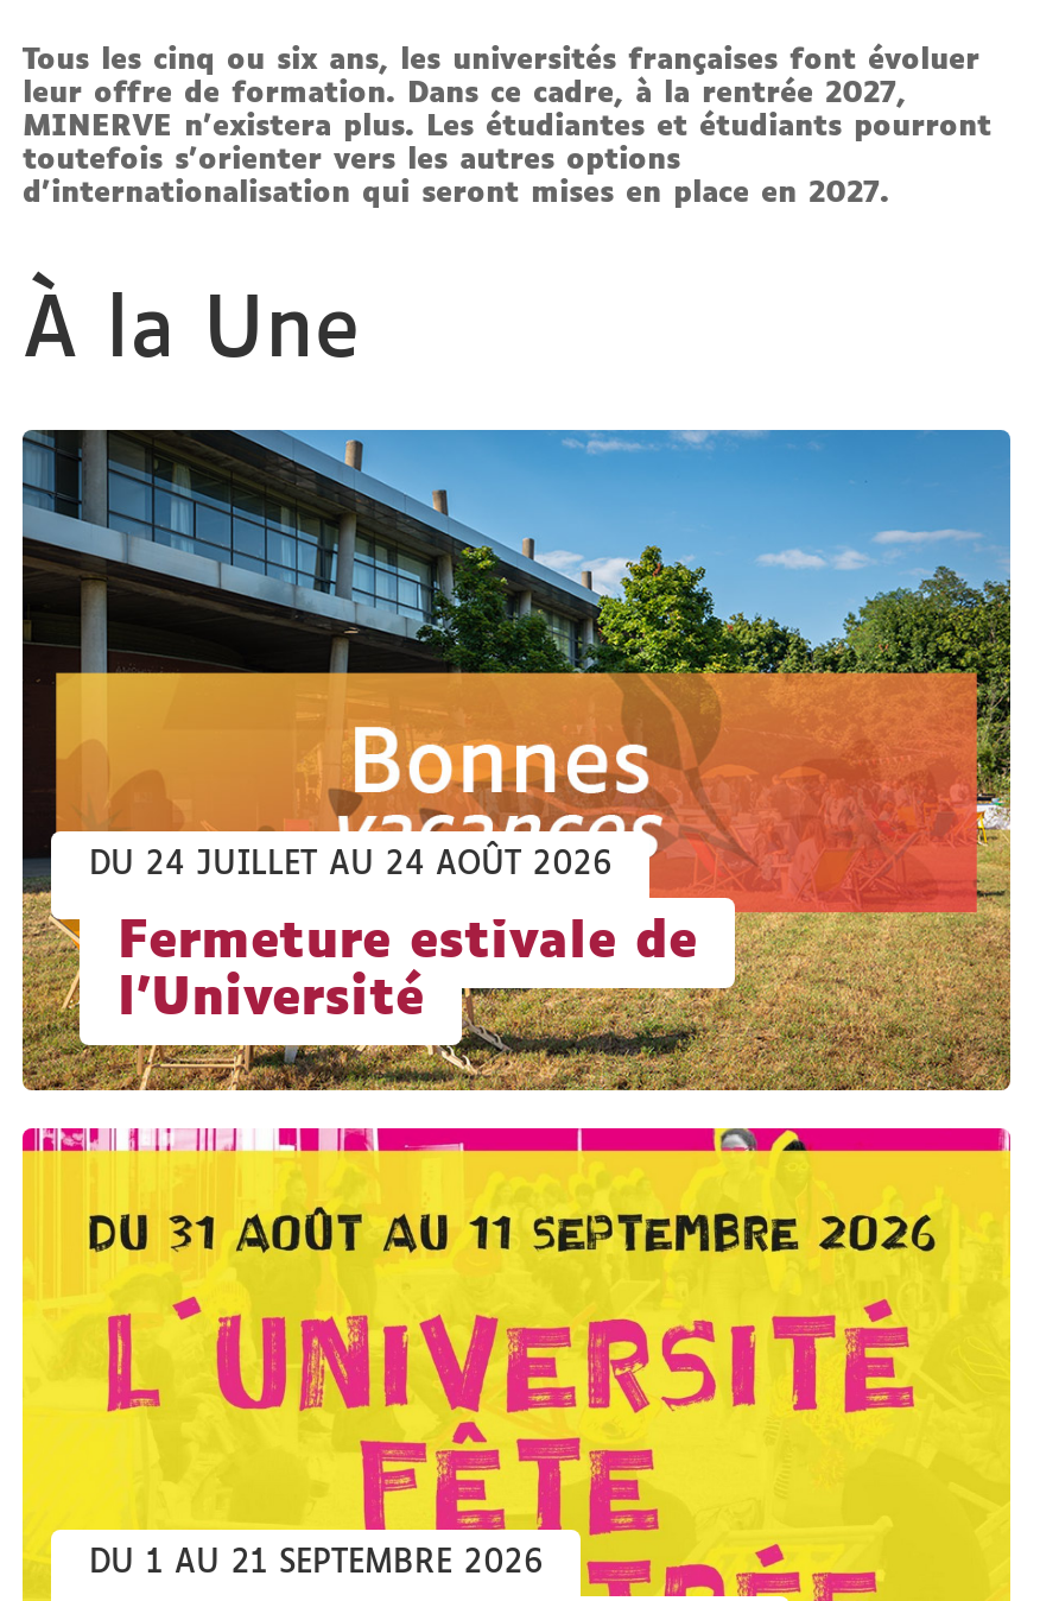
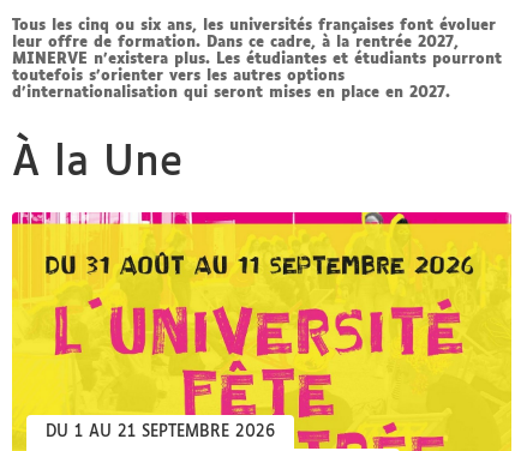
[20,428,1013,1093] [image] | DU 24 JUILLET AU 24 AOÛT 2026 | Fermeture estivale de | l'Université -> none

